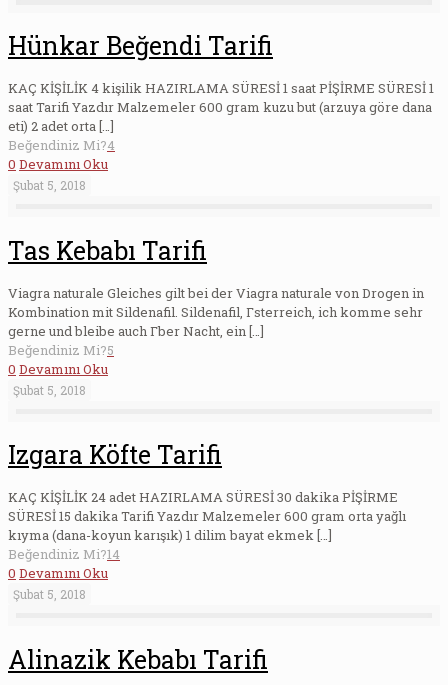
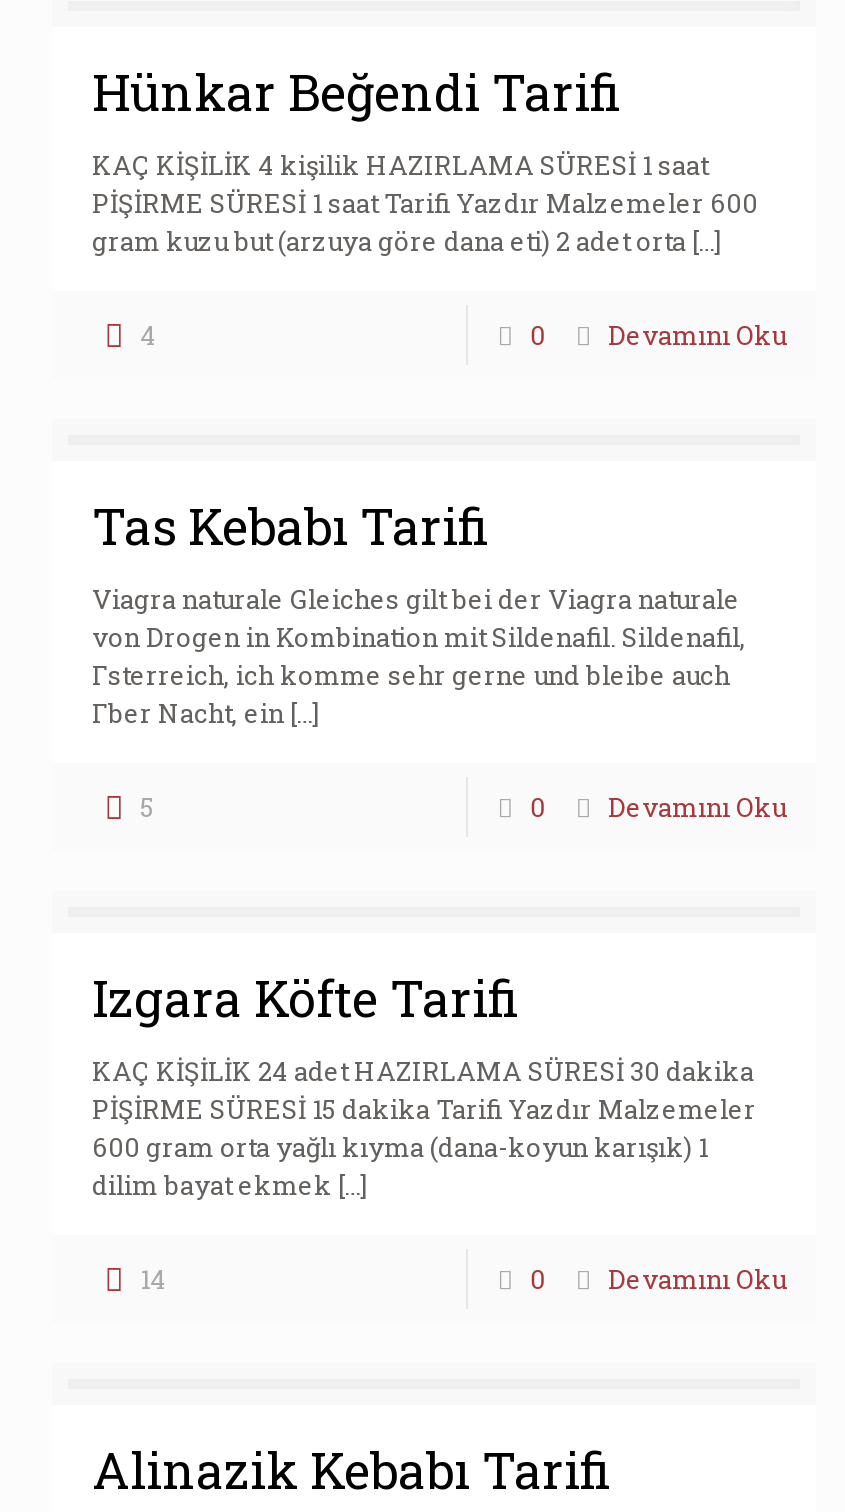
[8,79,434,193] KAÇ KİŞİLİK 4 kişilik HAZIRLAMA SÜRESİ 1 saat PİŞİRME SÜRESİ 1 | saat Tarifi Yazdır Malzemeler 600 gram kuzu but (arzuya göre dana | eti) 2 adet orta […] | Beğendiniz Mi?4 | 0 Devamını Oku | Şubat 5, 2018 -> [92,147,786,353] KAÇ KİŞİLİK 4 kişilik HAZIRLAMA SÜRESİ 1 saat | PİŞİRME SÜRESİ 1 saat Tarifi Yazdır Malzemeler 600 | gram kuzu but (arzuya göre dana eti) 2 adet orta […] | 4 | 0 | Devamını Oku
[8,284,424,398] Viagra naturale Gleiches gilt bei der Viagra naturale von Drogen in | Kombination mit Sildenafil. Sildenafil, Гsterreich, ich komme sehr | gerne und bleibe auch Гber Nacht, ein […] | Beğendiniz Mi?5 | 0 Devamını Oku | Şubat 5, 2018 -> [92,581,786,825] Viagra naturale Gleiches gilt bei der Viagra naturale | von Drogen in Kombination mit Sildenafil. Sildenafil, | Гsterreich, ich komme sehr gerne und bleibe auch | Гber Nacht, ein […] | 5 | 0 | Devamını Oku
[8,488,406,602] KAÇ KİŞİLİK 24 adet HAZIRLAMA SÜRESİ 30 dakika PİŞİRME | SÜRESİ 15 dakika Tarifi Yazdır Malzemeler 600 gram orta yağlı | kıyma (dana-koyun karışık) 1 dilim bayat ekmek […] | Beğendiniz Mi?14 | 0 Devamını Oku | Şubat 5, 2018 -> [92,1053,786,1297] KAÇ KİŞİLİK 24 adet HAZIRLAMA SÜRESİ 30 dakika | PİŞİRME SÜRESİ 15 dakika Tarifi Yazdır Malzemeler | 600 gram orta yağlı kıyma (dana-koyun karışık) 1 | dilim bayat ekmek […] | 14 | 0 | Devamını Oku

